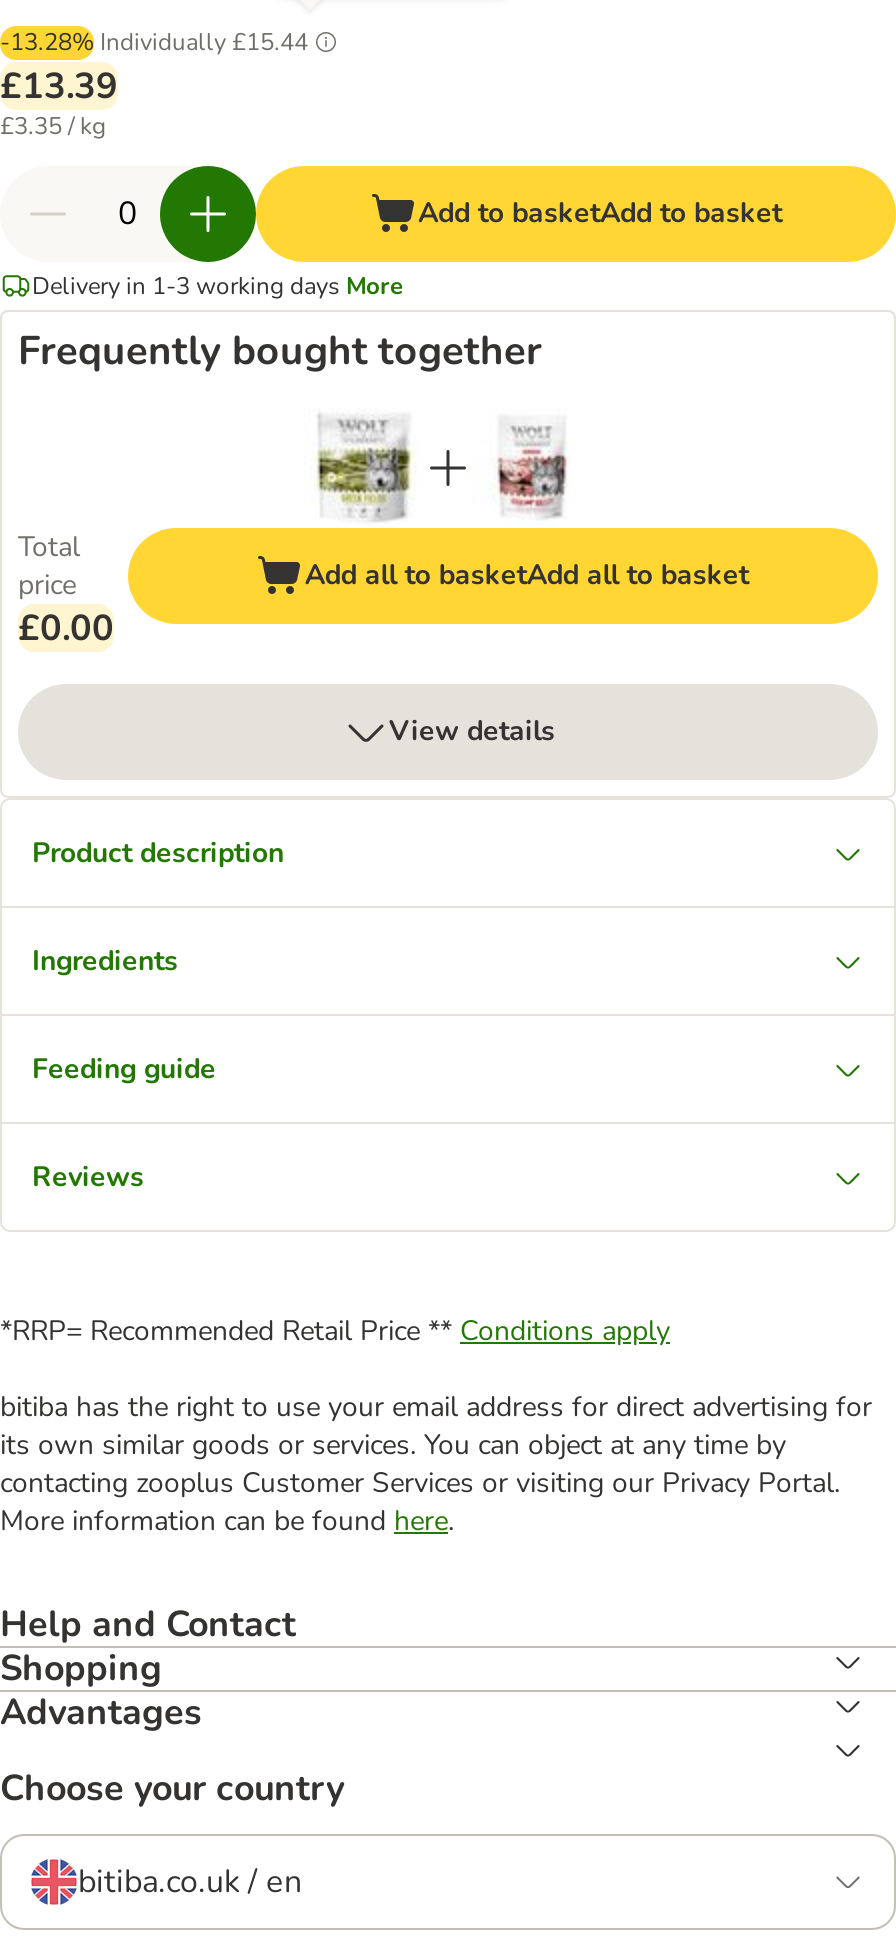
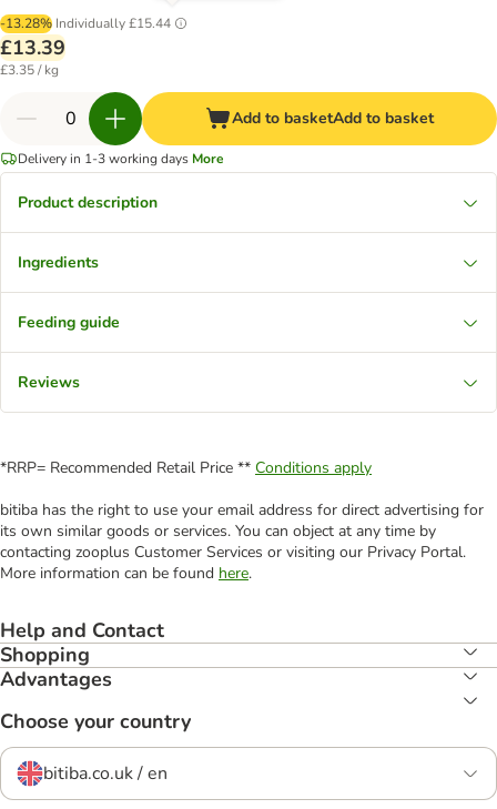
[18,324,542,378] Frequently bought together -> none
[126,418,880,626] [image] | Add all to basketAdd all to basket -> none
[18,528,114,652] Total | price | £0.00 -> none
[389,712,555,750] View details -> none

